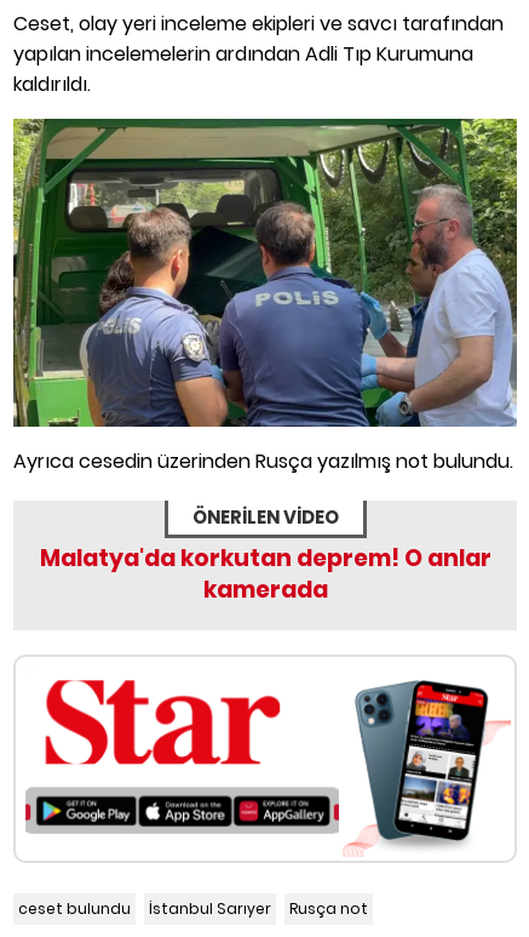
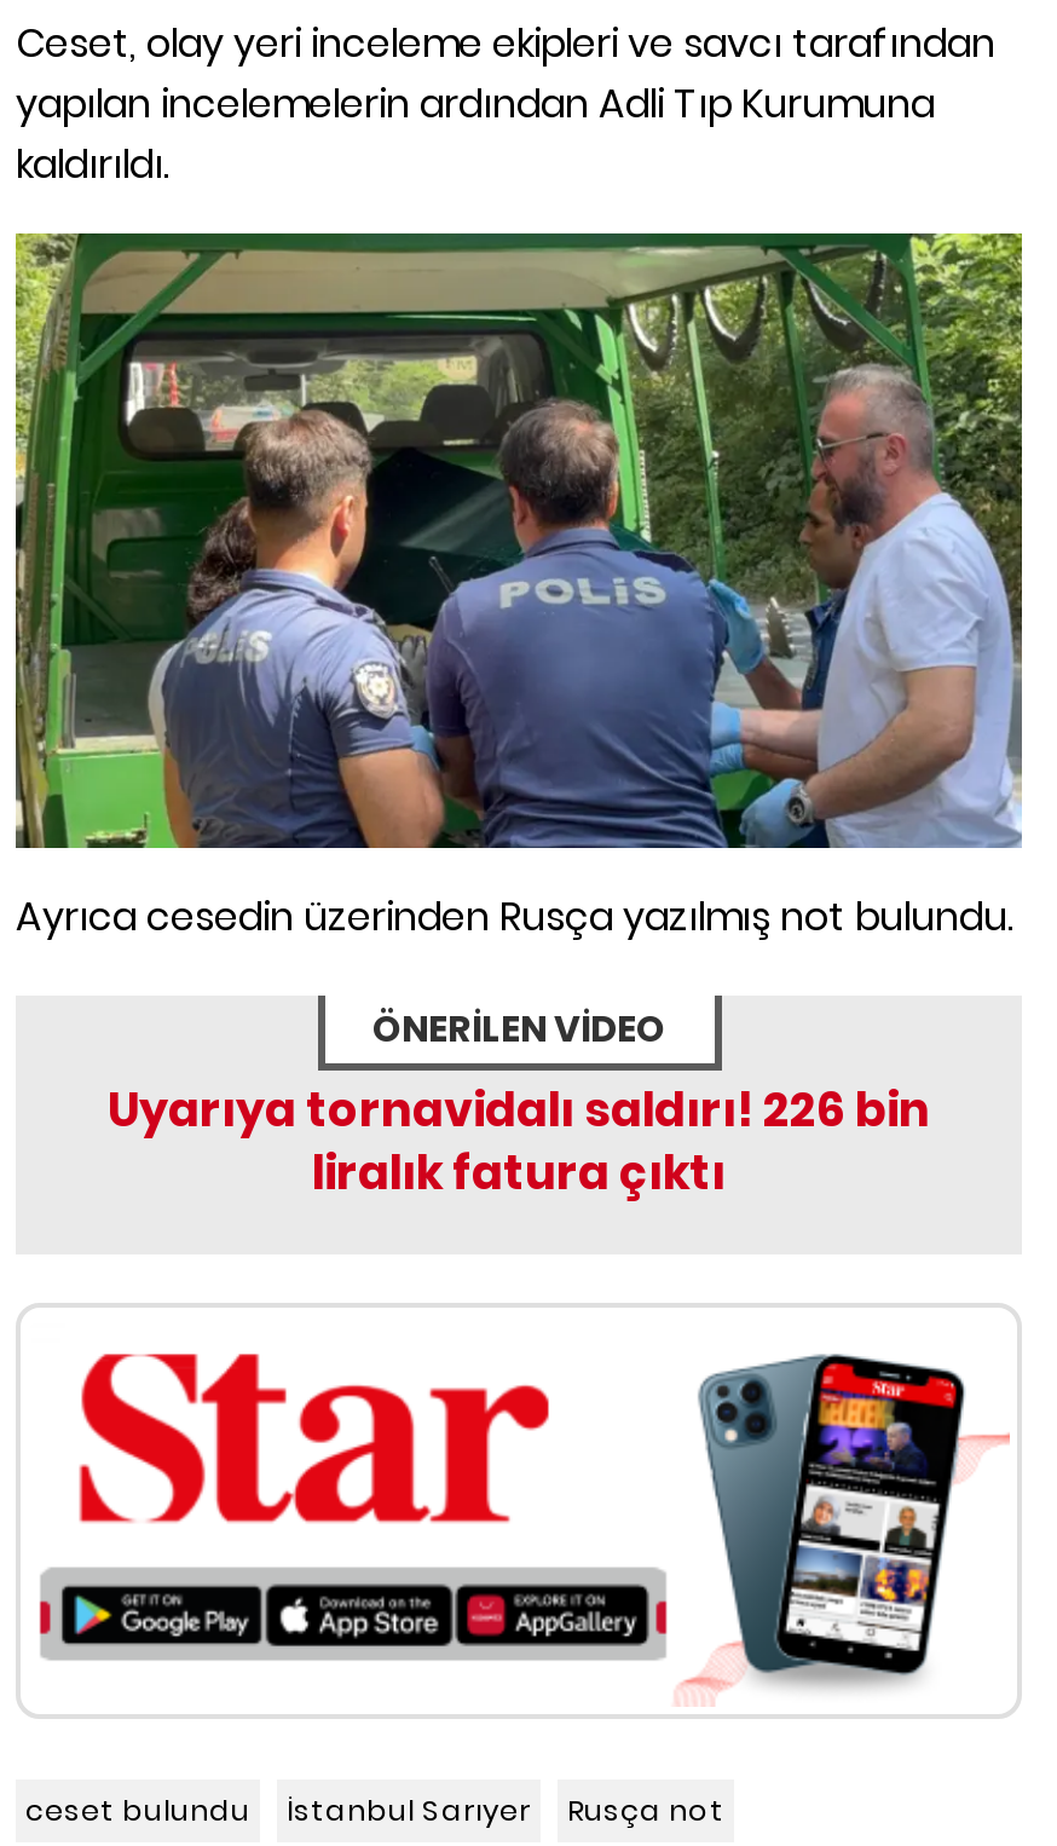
[39,541,491,606] Malatya'da korkutan deprem! O anlar | kamerada -> [108,1077,930,1205] Uyarıya tornavidalı saldırı! 226 bin | liralık fatura çıktı

